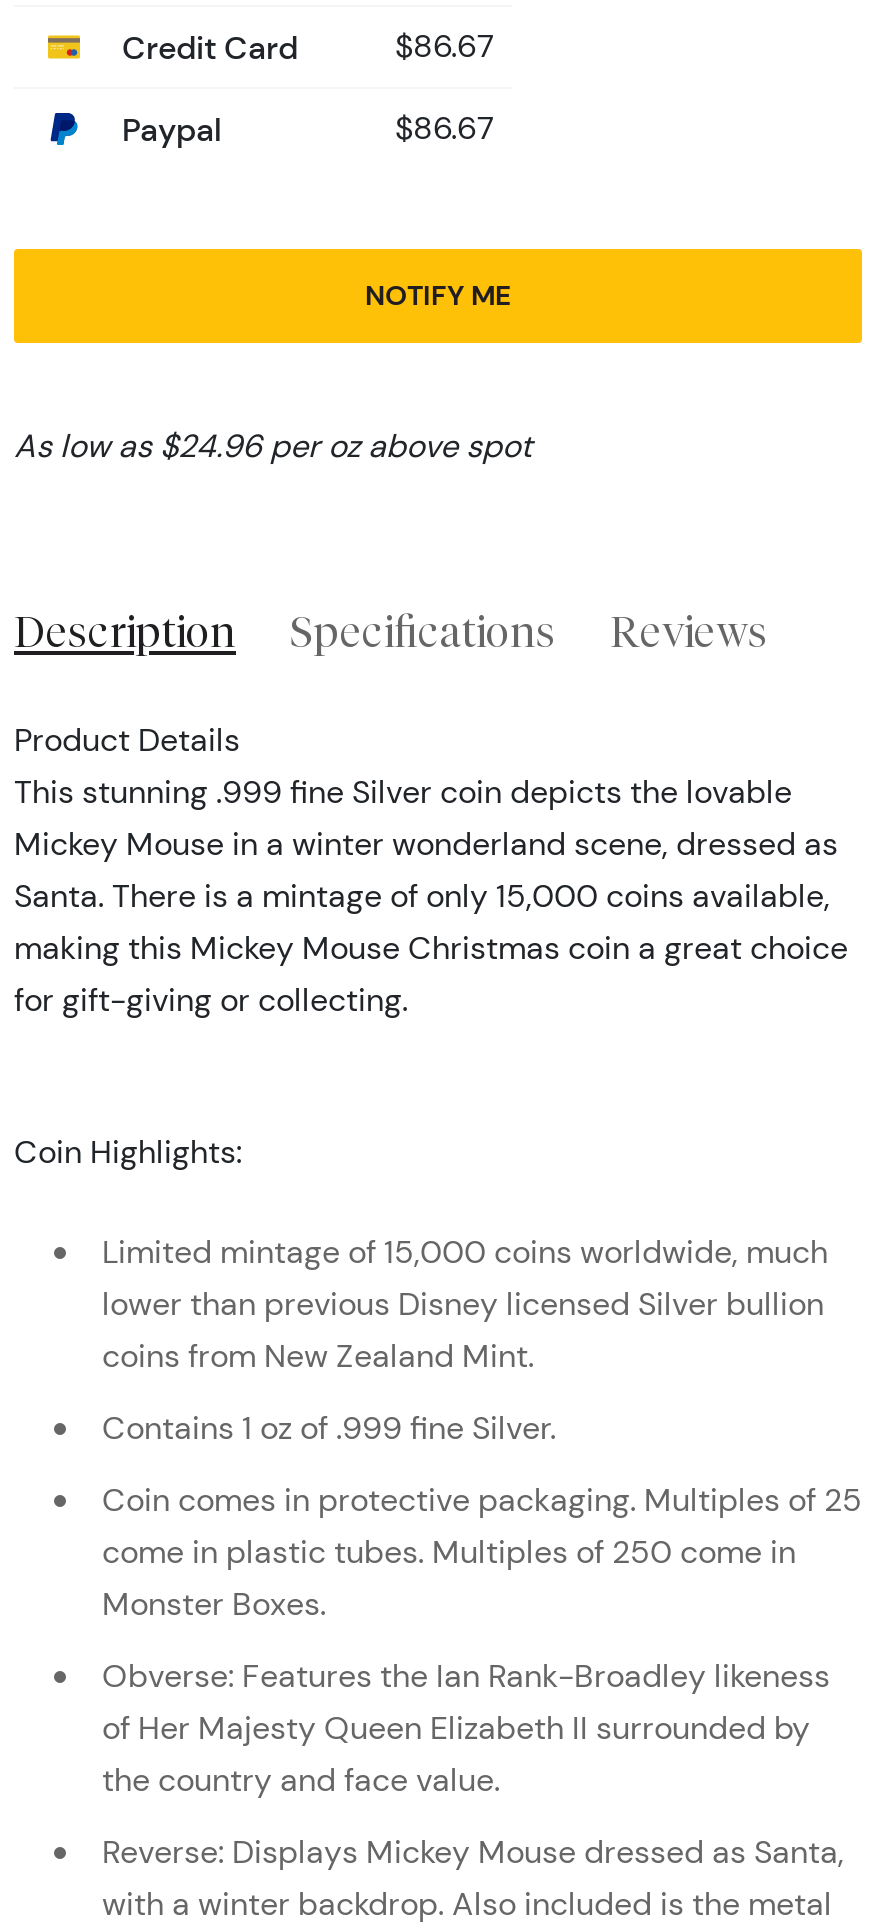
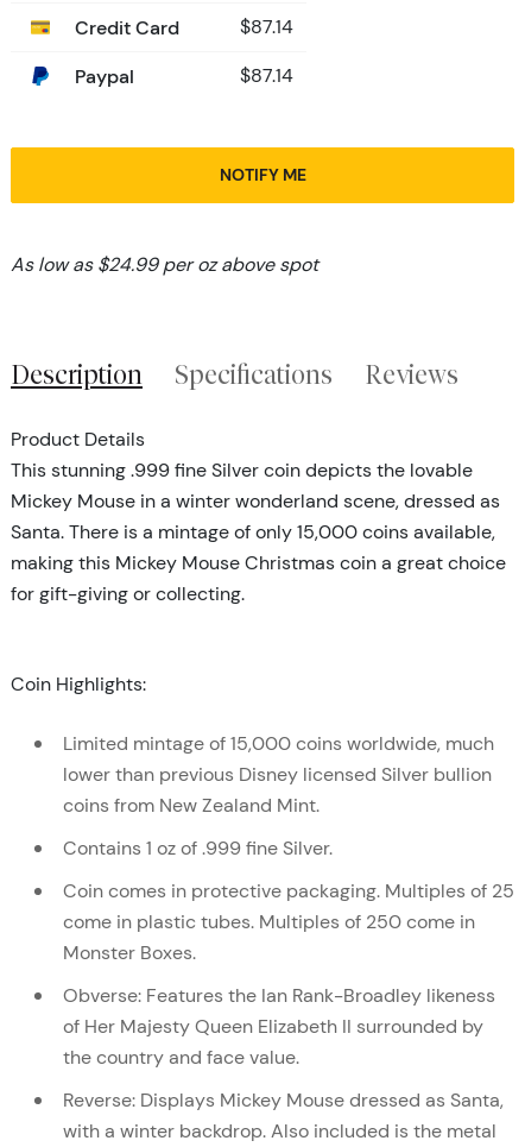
[395,28,495,66] $86.67 -> [240,16,293,38] $87.14
[395,110,495,148] $86.67 -> [240,65,293,87] $87.14
[14,428,532,466] As low as $24.96 per oz above spot -> [11,254,318,276] As low as $24.99 per oz above spot

